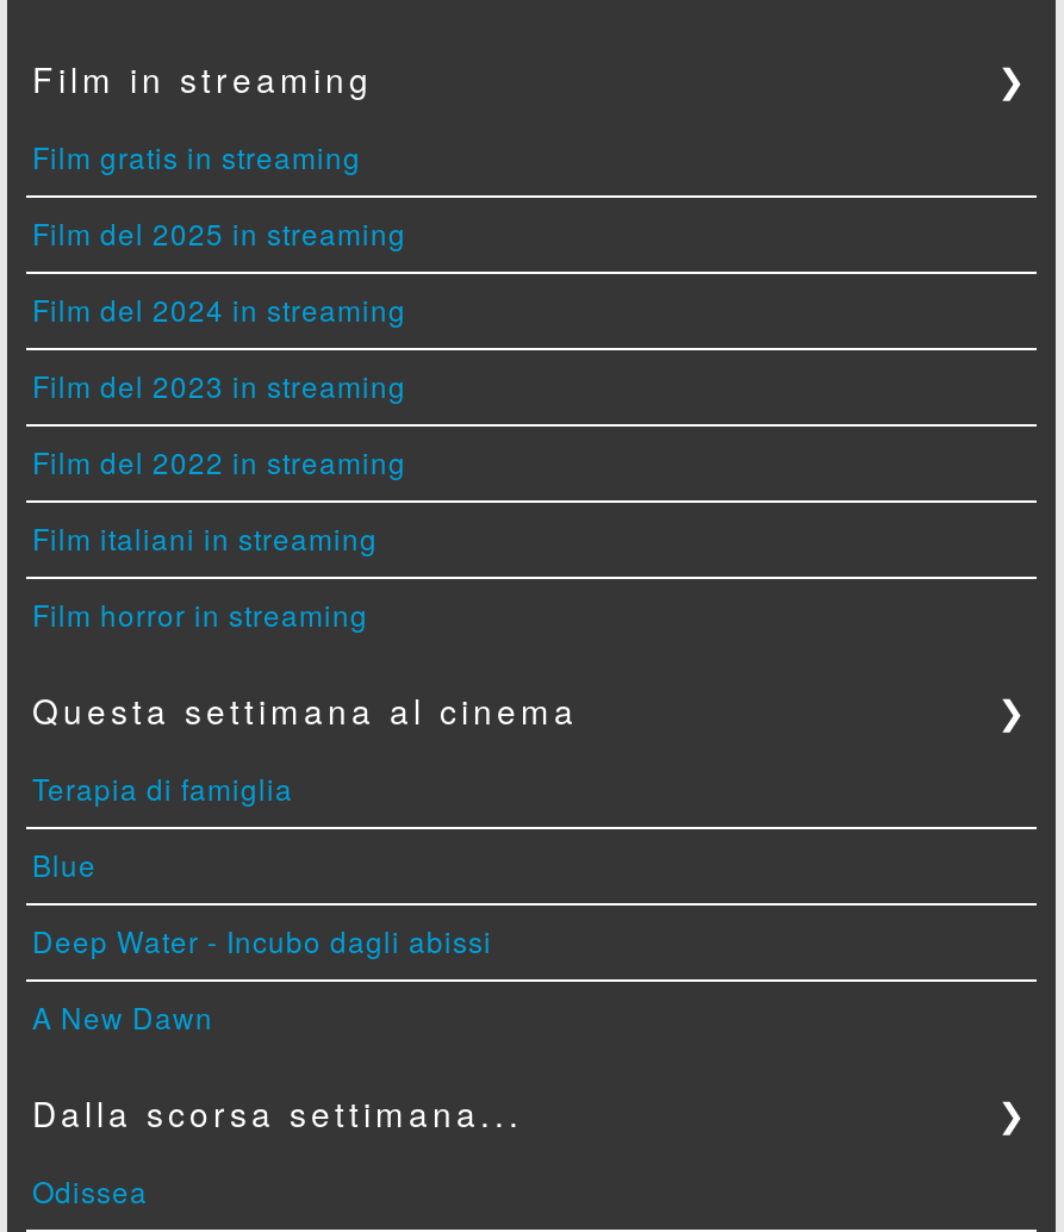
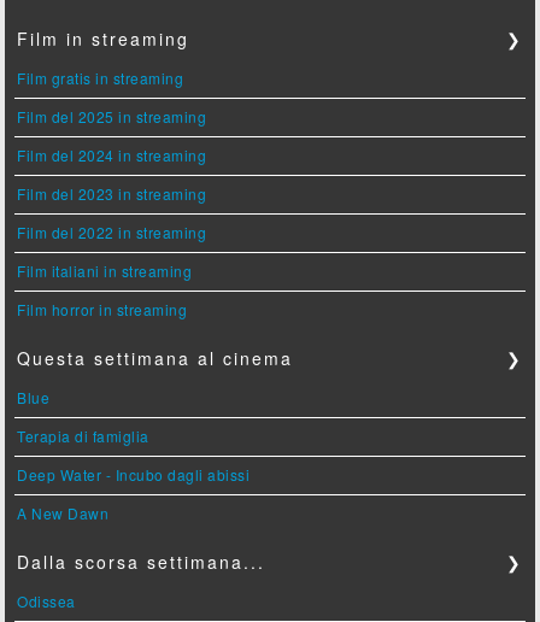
moved [32,769,293,809] -> [17,426,149,447]: Terapia di famiglia
moved [32,845,97,885] -> [17,388,50,408]: Blue

